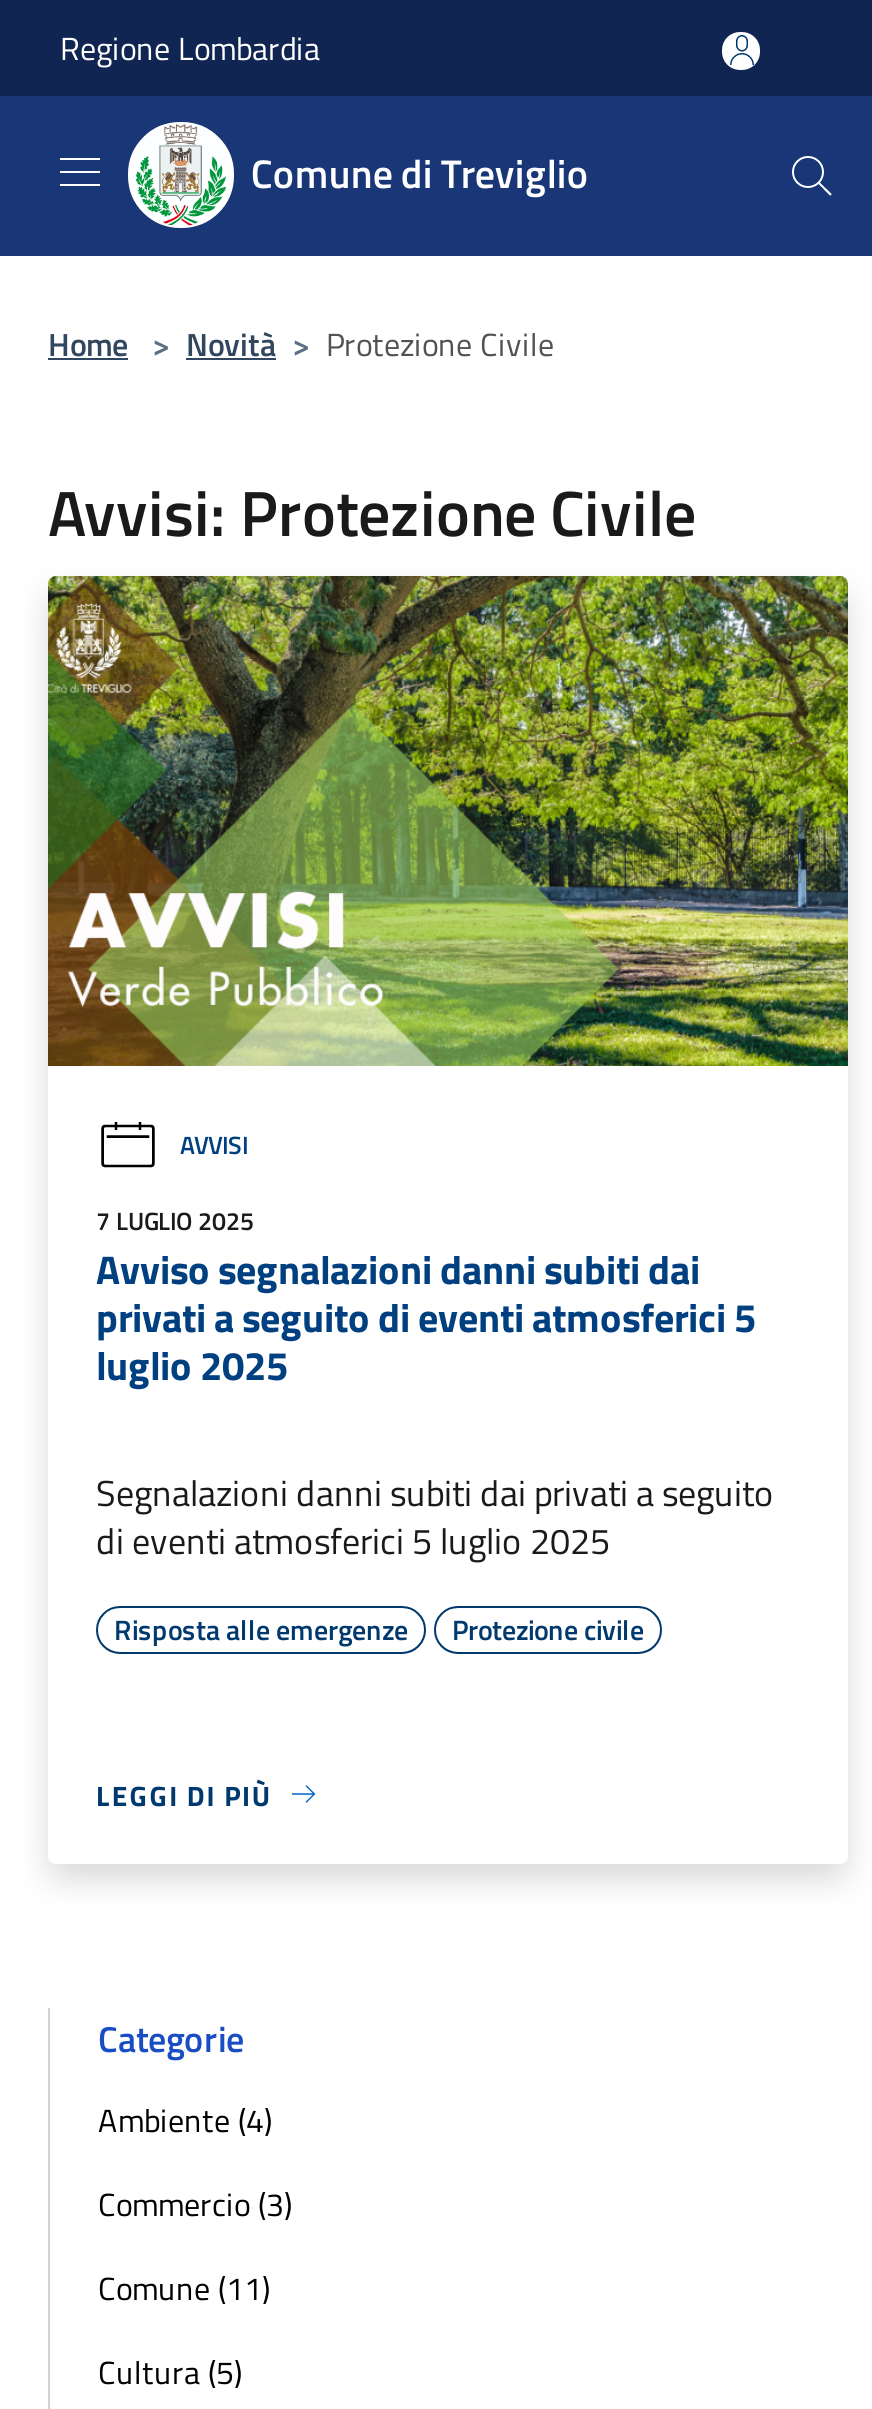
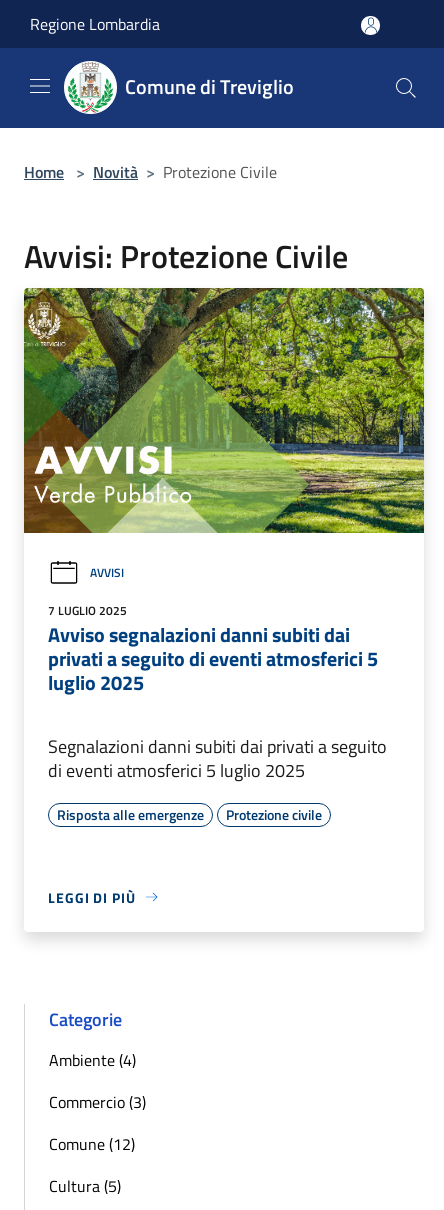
[98,2264,270,2312] Comune (11) -> [49,1132,135,1156] Comune (12)

